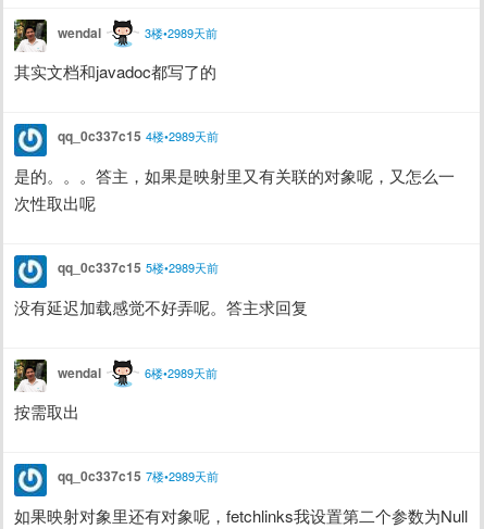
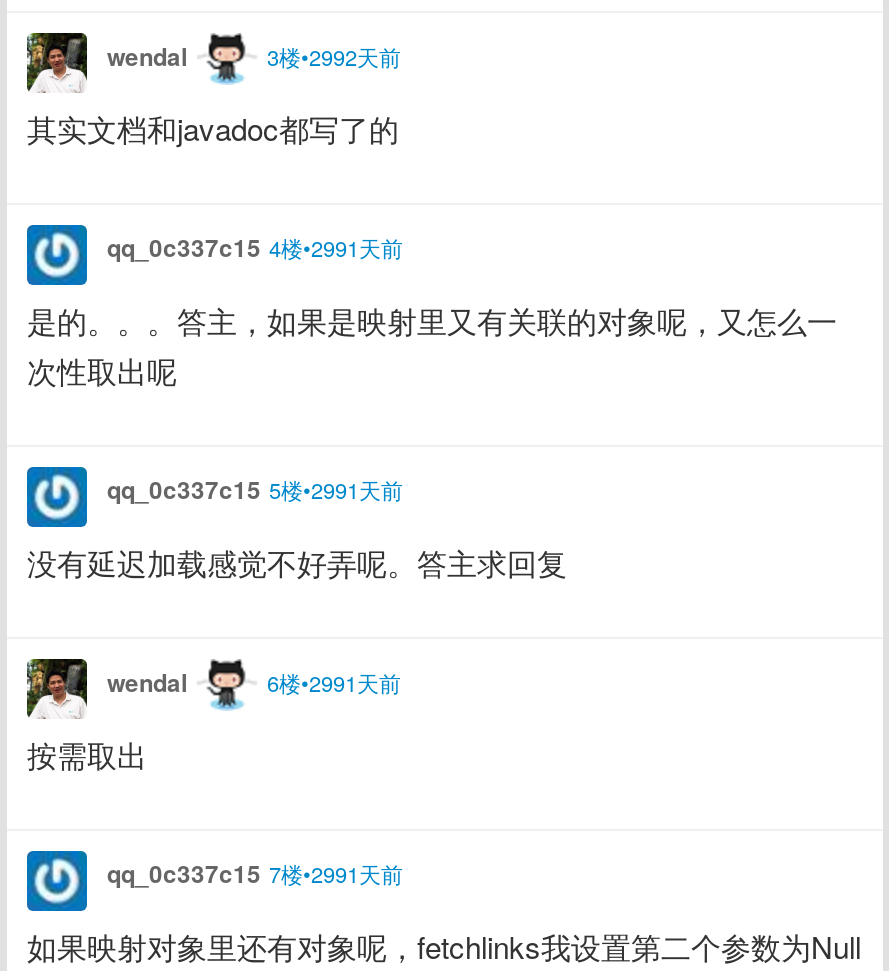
[145,24,218,41] 3楼•2989天前 -> [267,40,401,72] 3楼•2992天前
[58,126,219,146] qq_0c337c15 4楼•2989天前 -> [107,229,403,265] qq_0c337c15 4楼•2991天前
[58,257,219,277] qq_0c337c15 5楼•2989天前 -> [107,471,403,507] qq_0c337c15 5楼•2991天前
[145,364,218,381] 6楼•2989天前 -> [267,666,401,698] 6楼•2991天前
[58,466,219,486] qq_0c337c15 7楼•2989天前 -> [107,855,403,891] qq_0c337c15 7楼•2991天前

